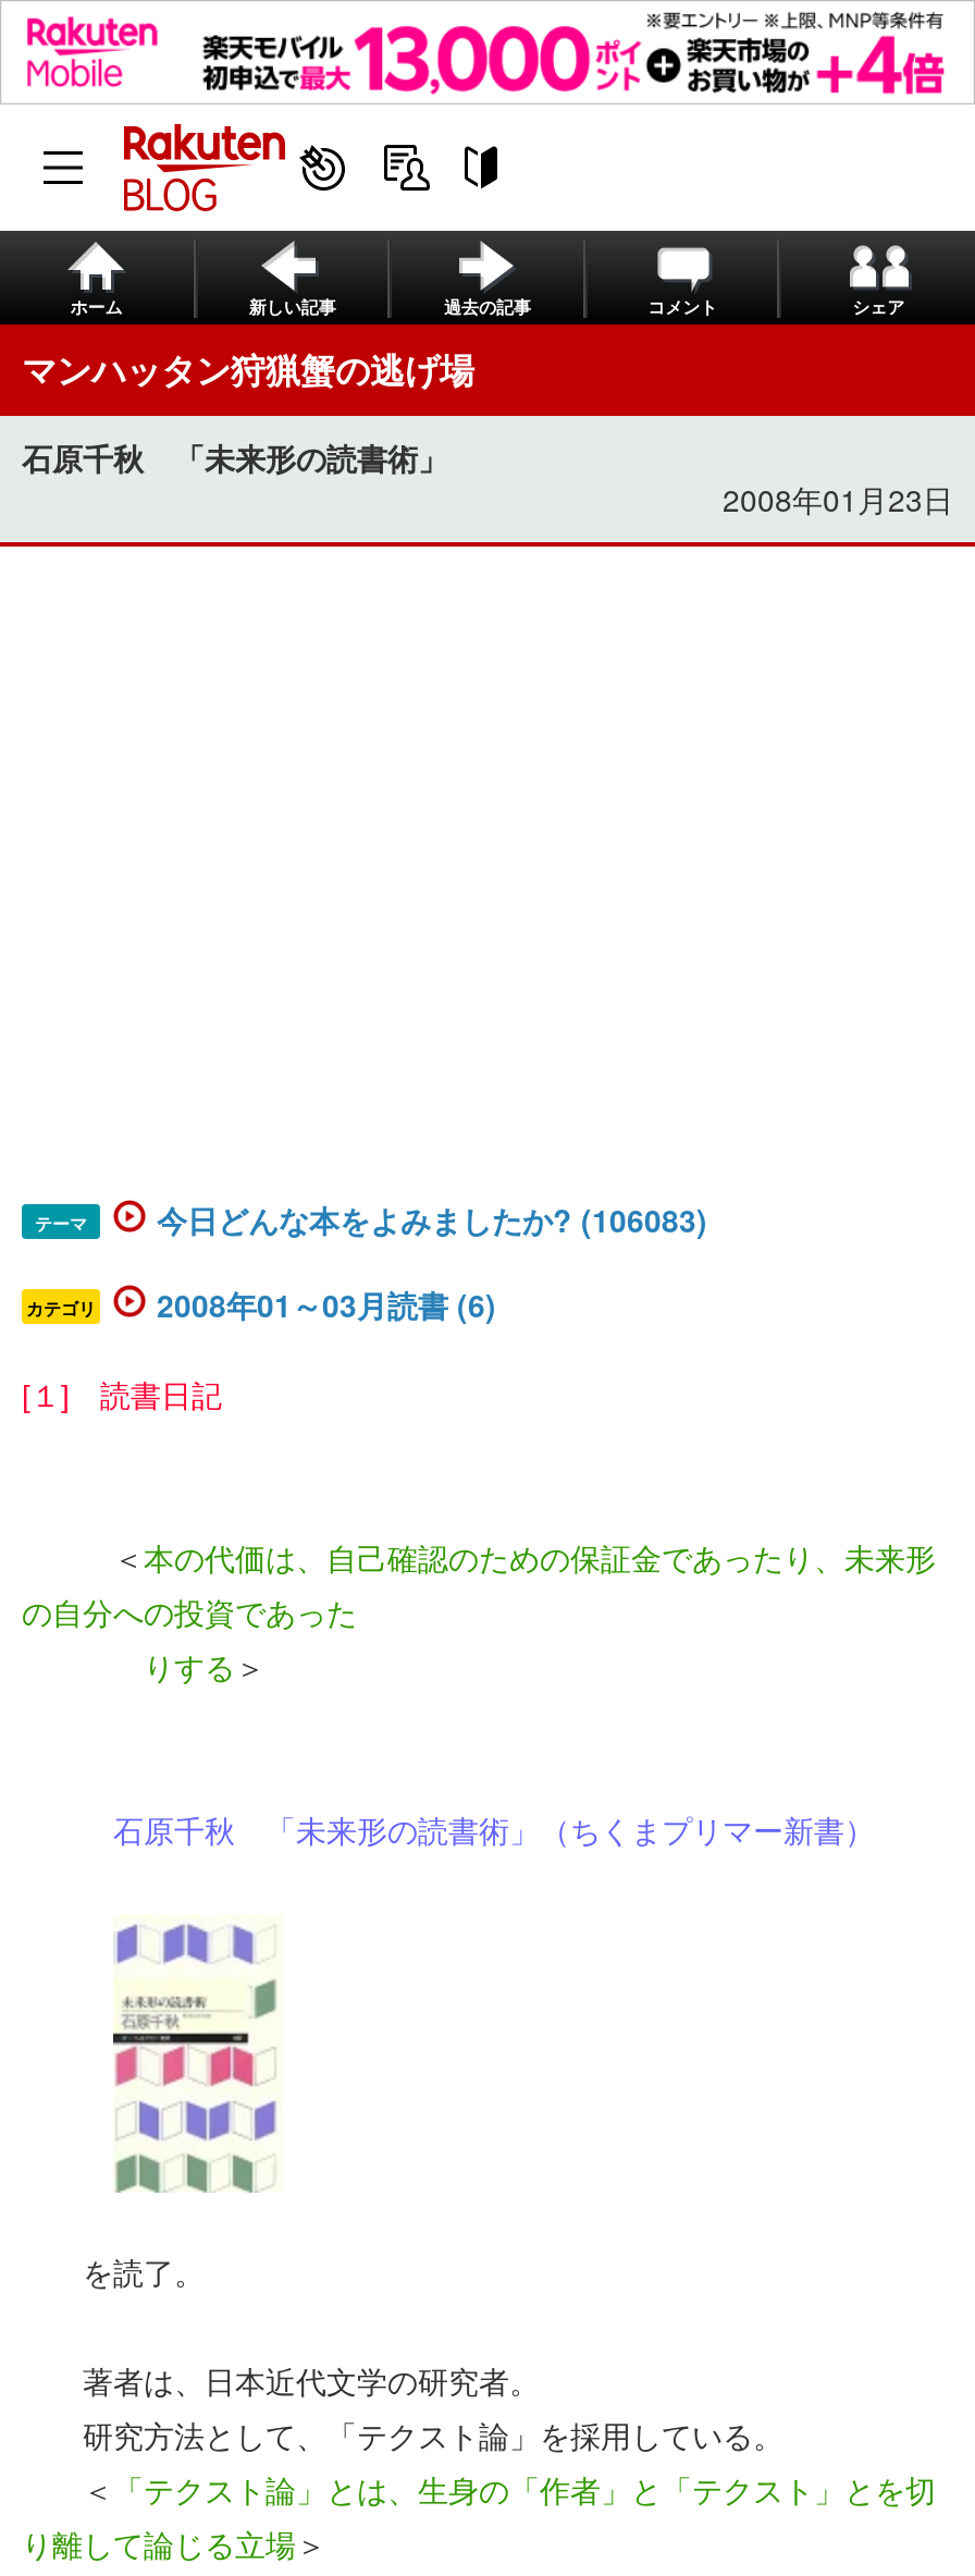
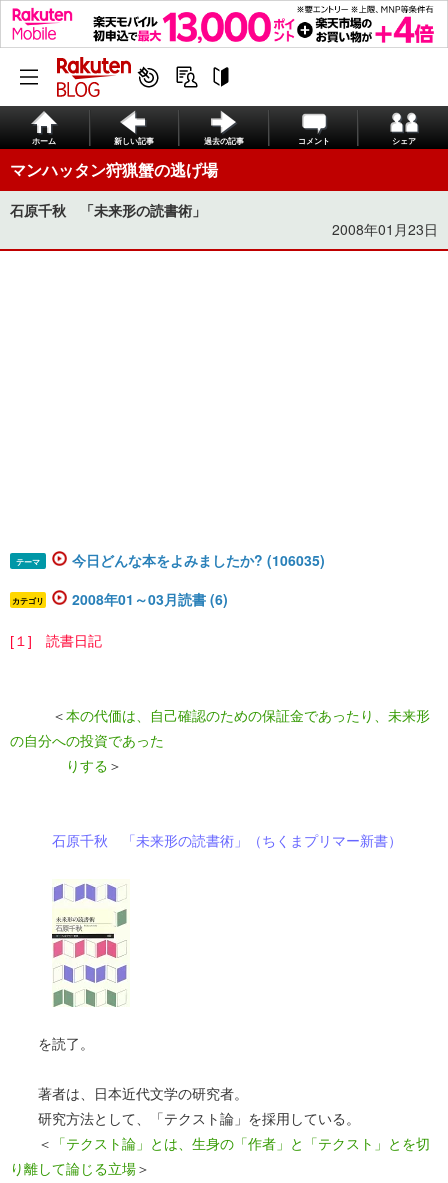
[157,1197,707,1241] 今日どんな本をよみましたか? (106083) -> [72,550,325,570] 今日どんな本をよみましたか? (106035)

